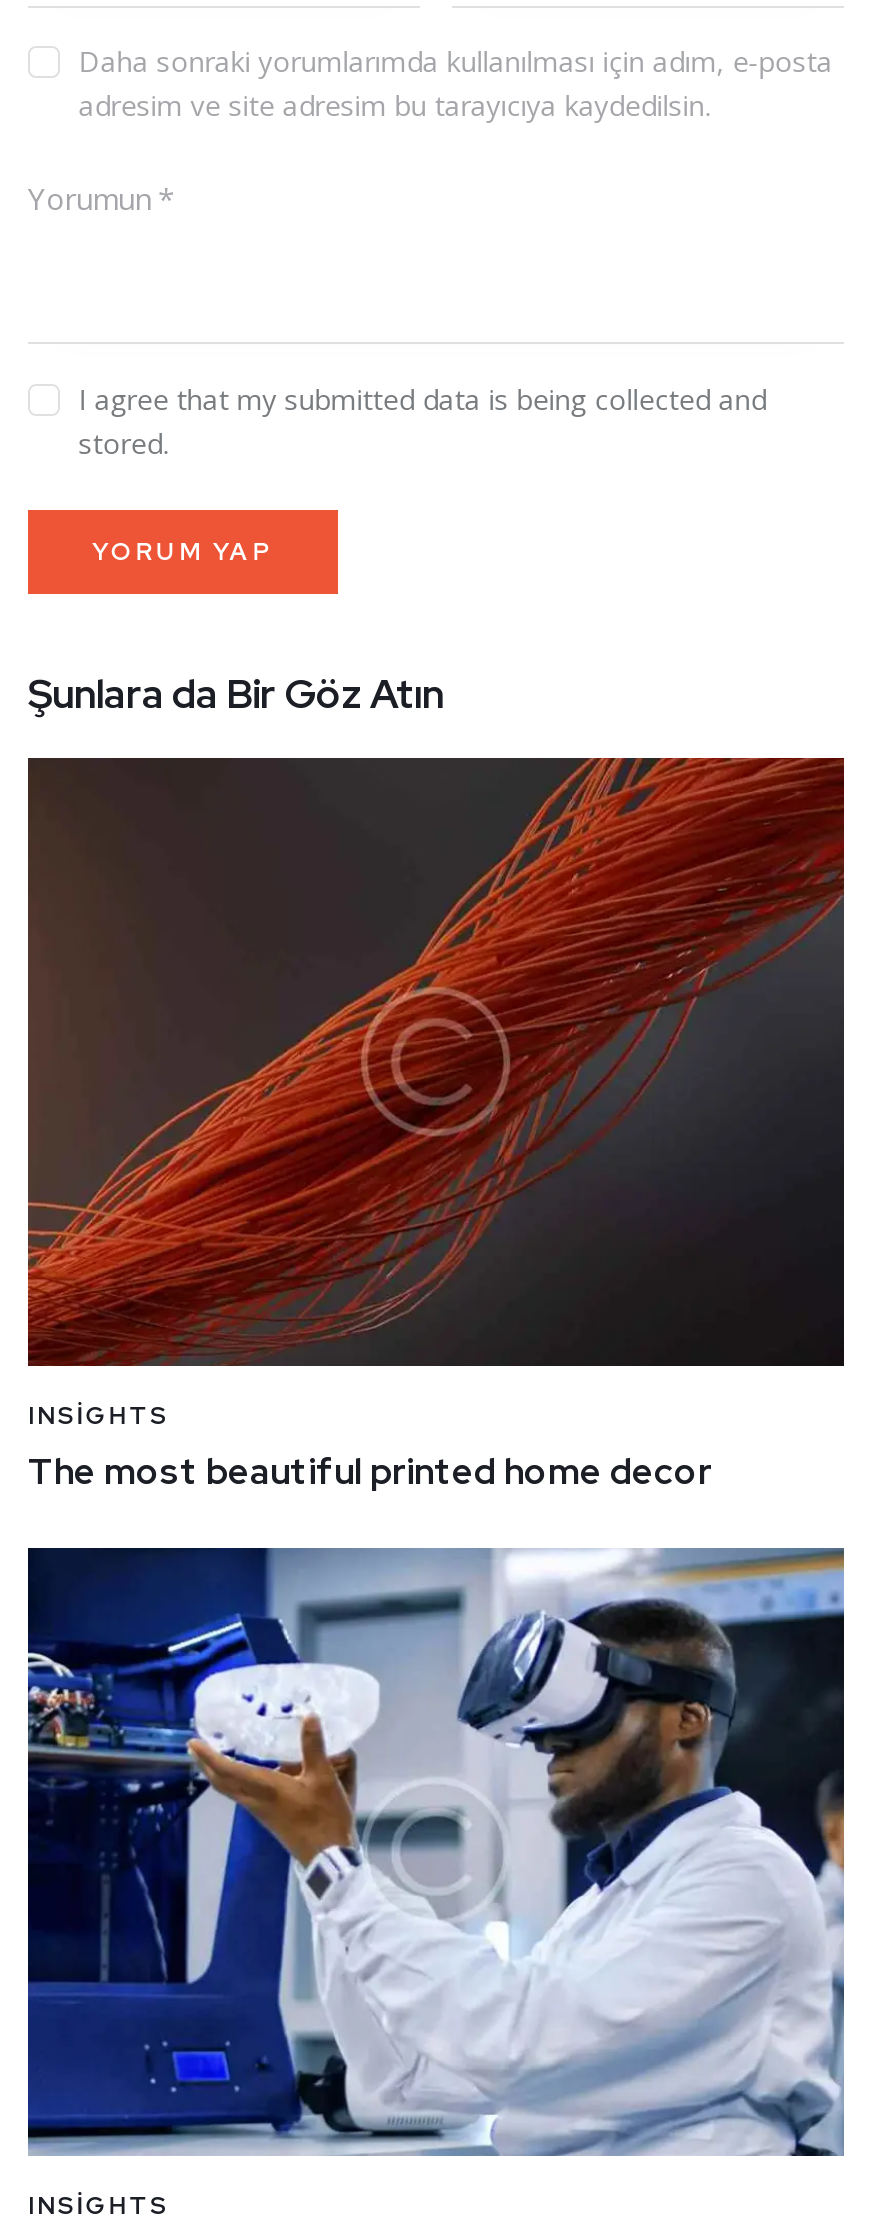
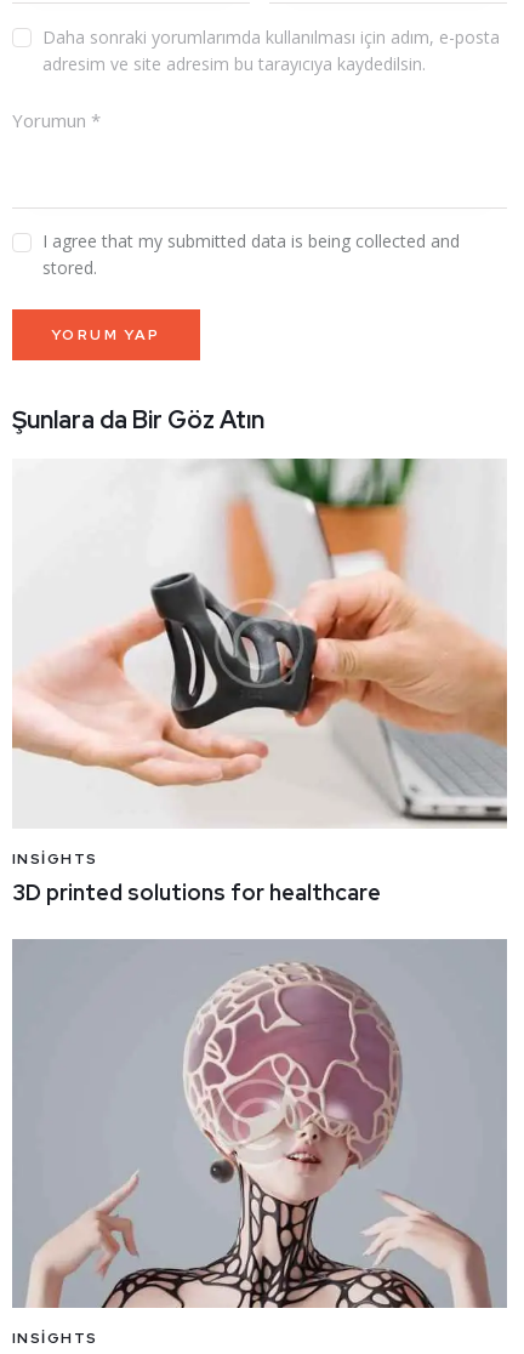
[26,757,846,1369] [image] -> [11,457,508,829] [image]
[28,1448,712,1494] The most beautiful printed home decor -> [12,878,381,906] 3D printed solutions for healthcare
[28,1549,846,2159] [image] -> [12,939,507,1309] [image]

